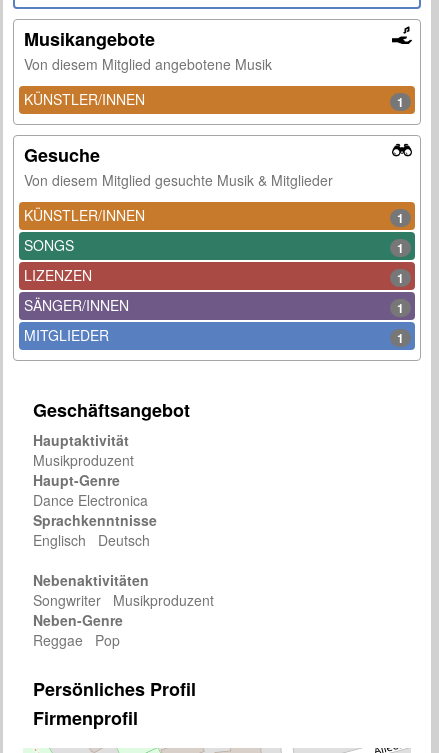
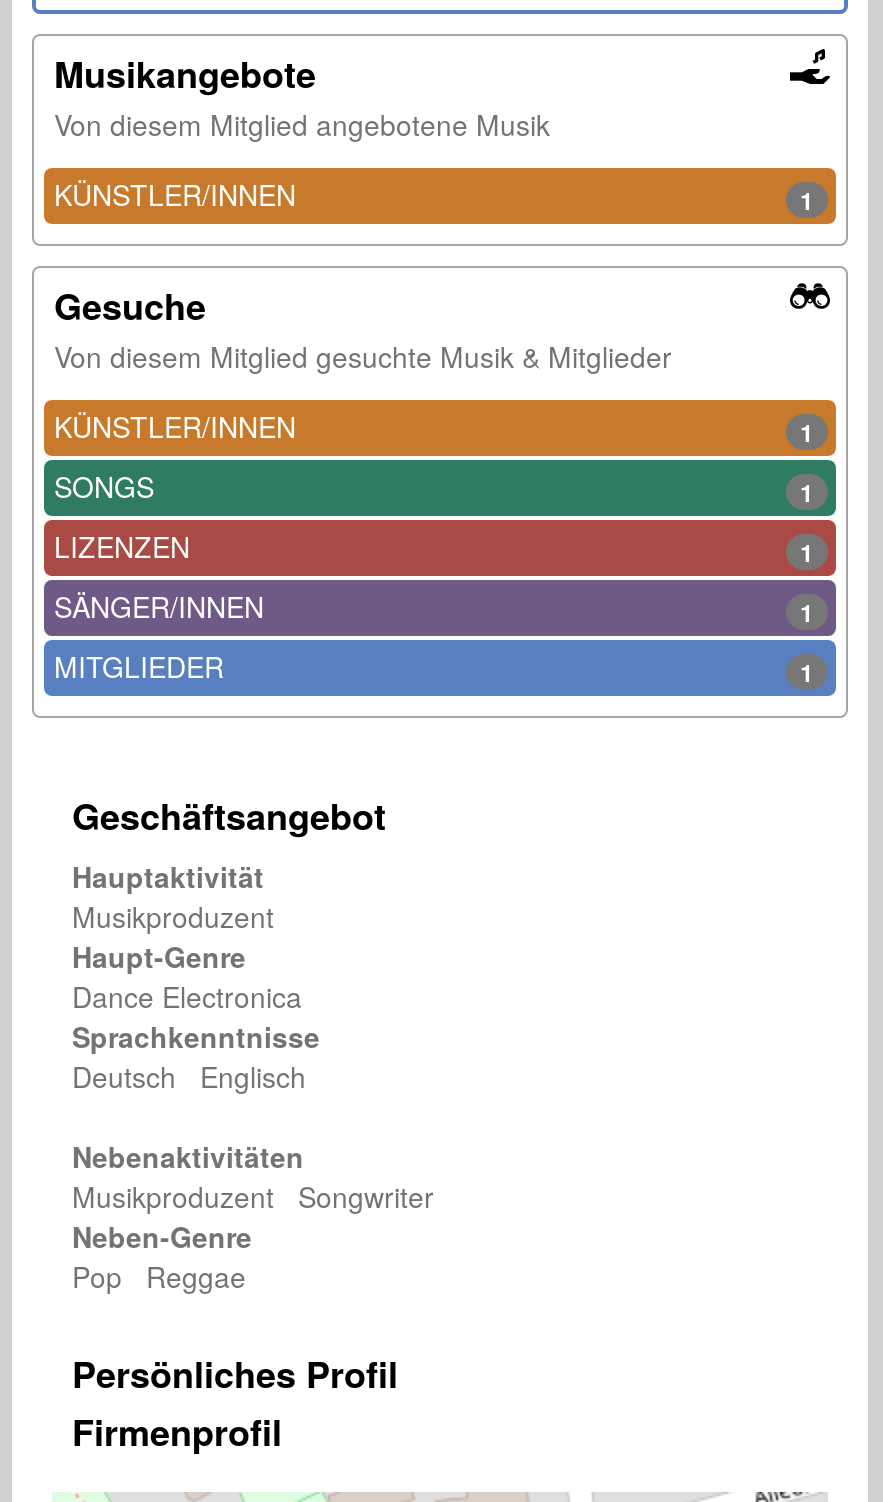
[33,530,158,550] Englisch Deutsch -> [72,1056,322,1096] Deutsch Englisch
[33,590,222,610] Songwriter Musikproduzent -> [72,1176,450,1216] Musikproduzent Songwriter
[33,630,128,650] Reggae Pop -> [72,1256,262,1296] Pop Reggae

